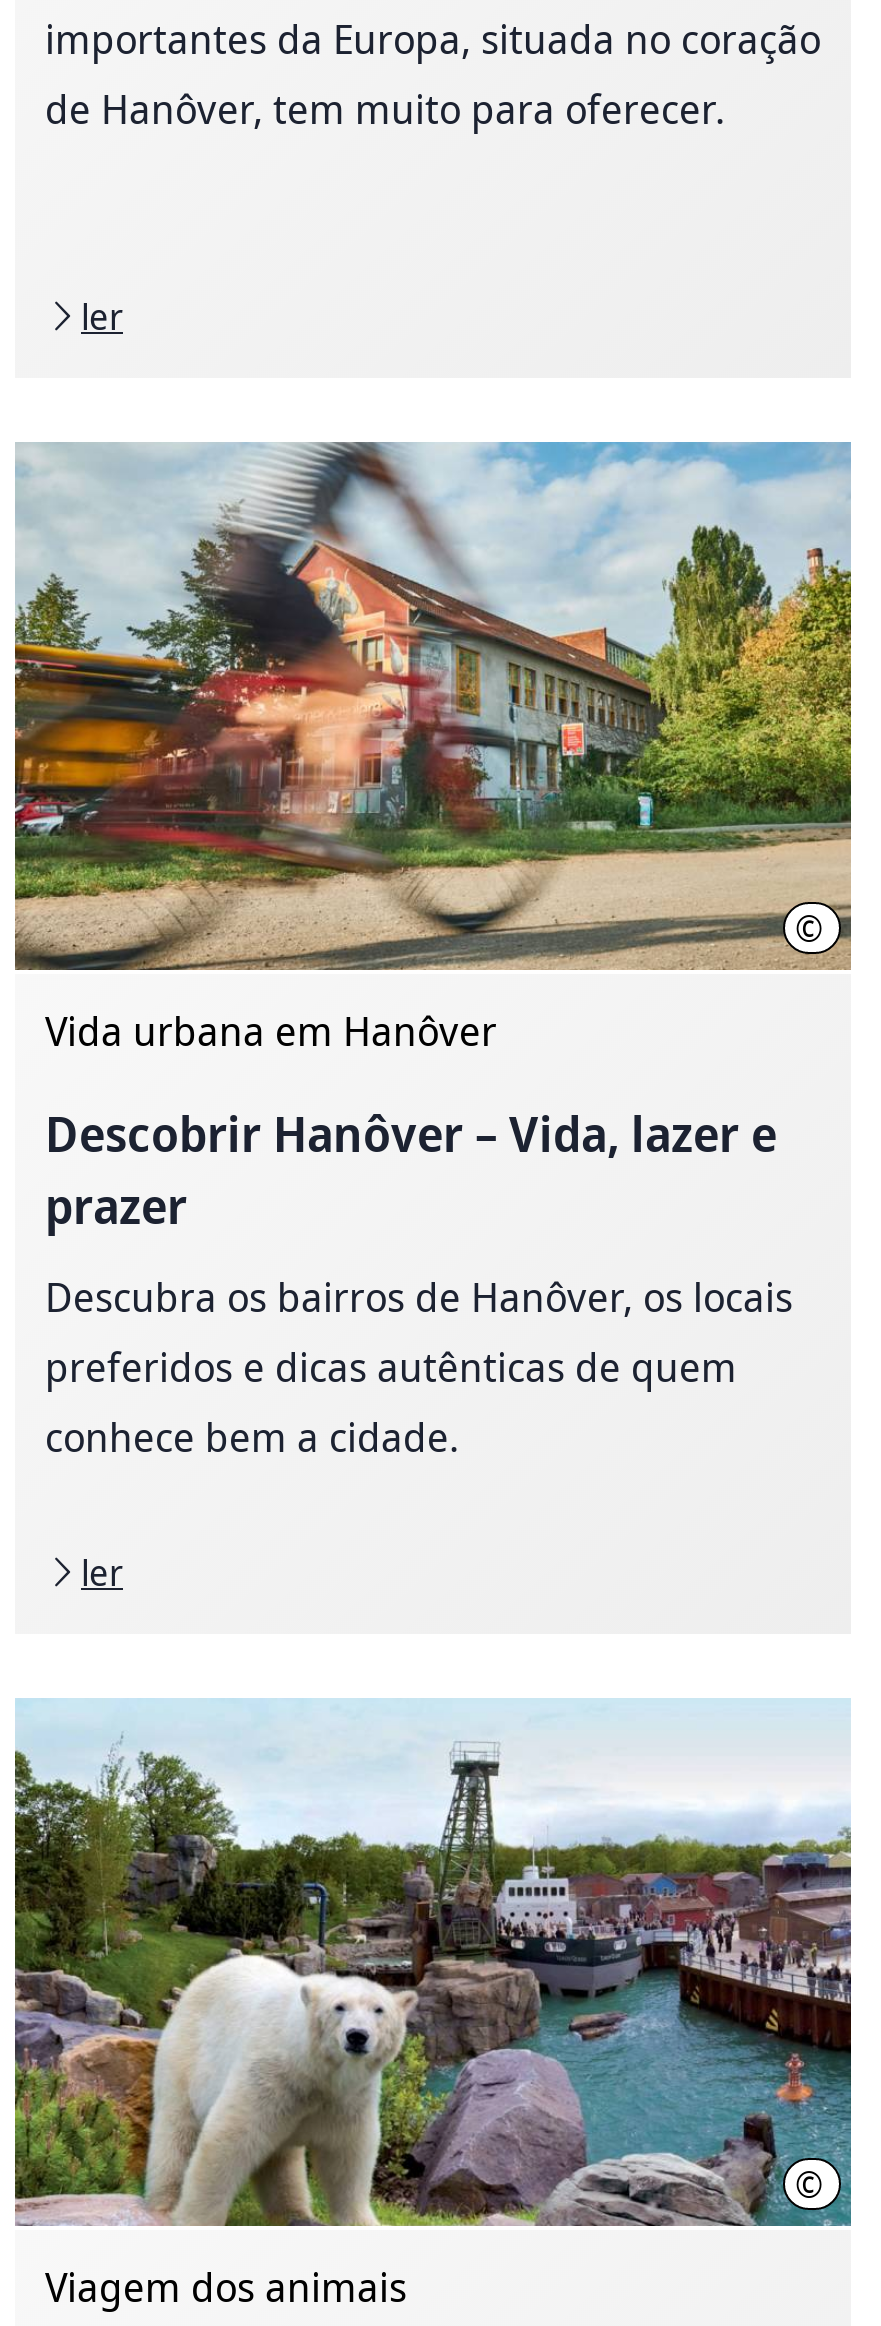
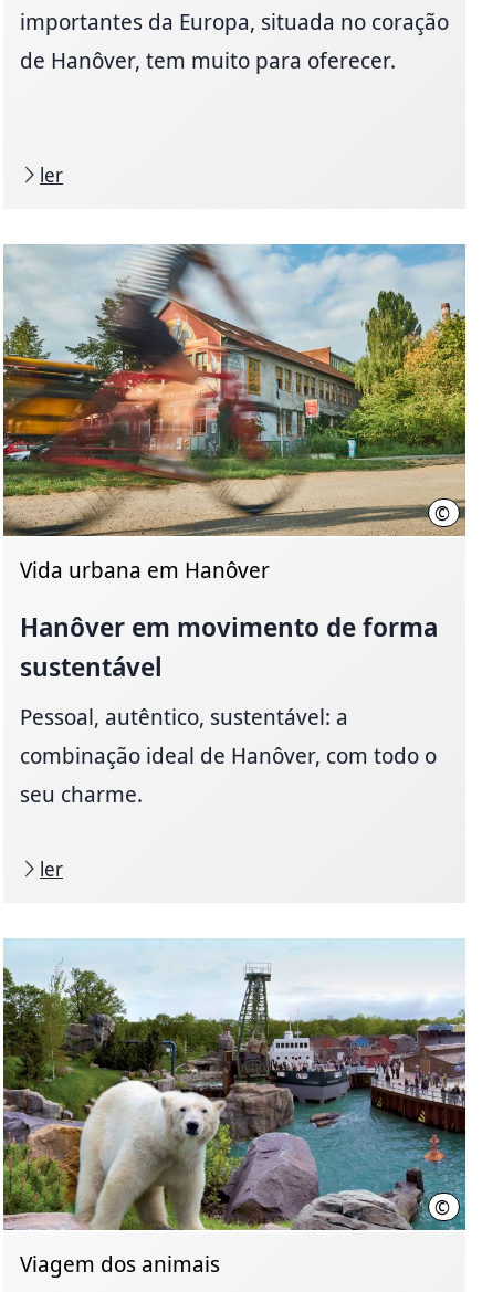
[45,1099,777,1237] Descobrir Hanôver – Vida, lazer e | prazer -> [20,607,438,684] Hanôver em movimento de forma | sustentável
[45,1269,793,1463] Descubra os bairros de Hanôver, os locais | preferidos e dicas autênticas de quem | conhece bem a cidade. -> [20,701,437,808] Pessoal, autêntico, sustentável: a | combinação ideal de Hanôver, com todo o | seu charme.

